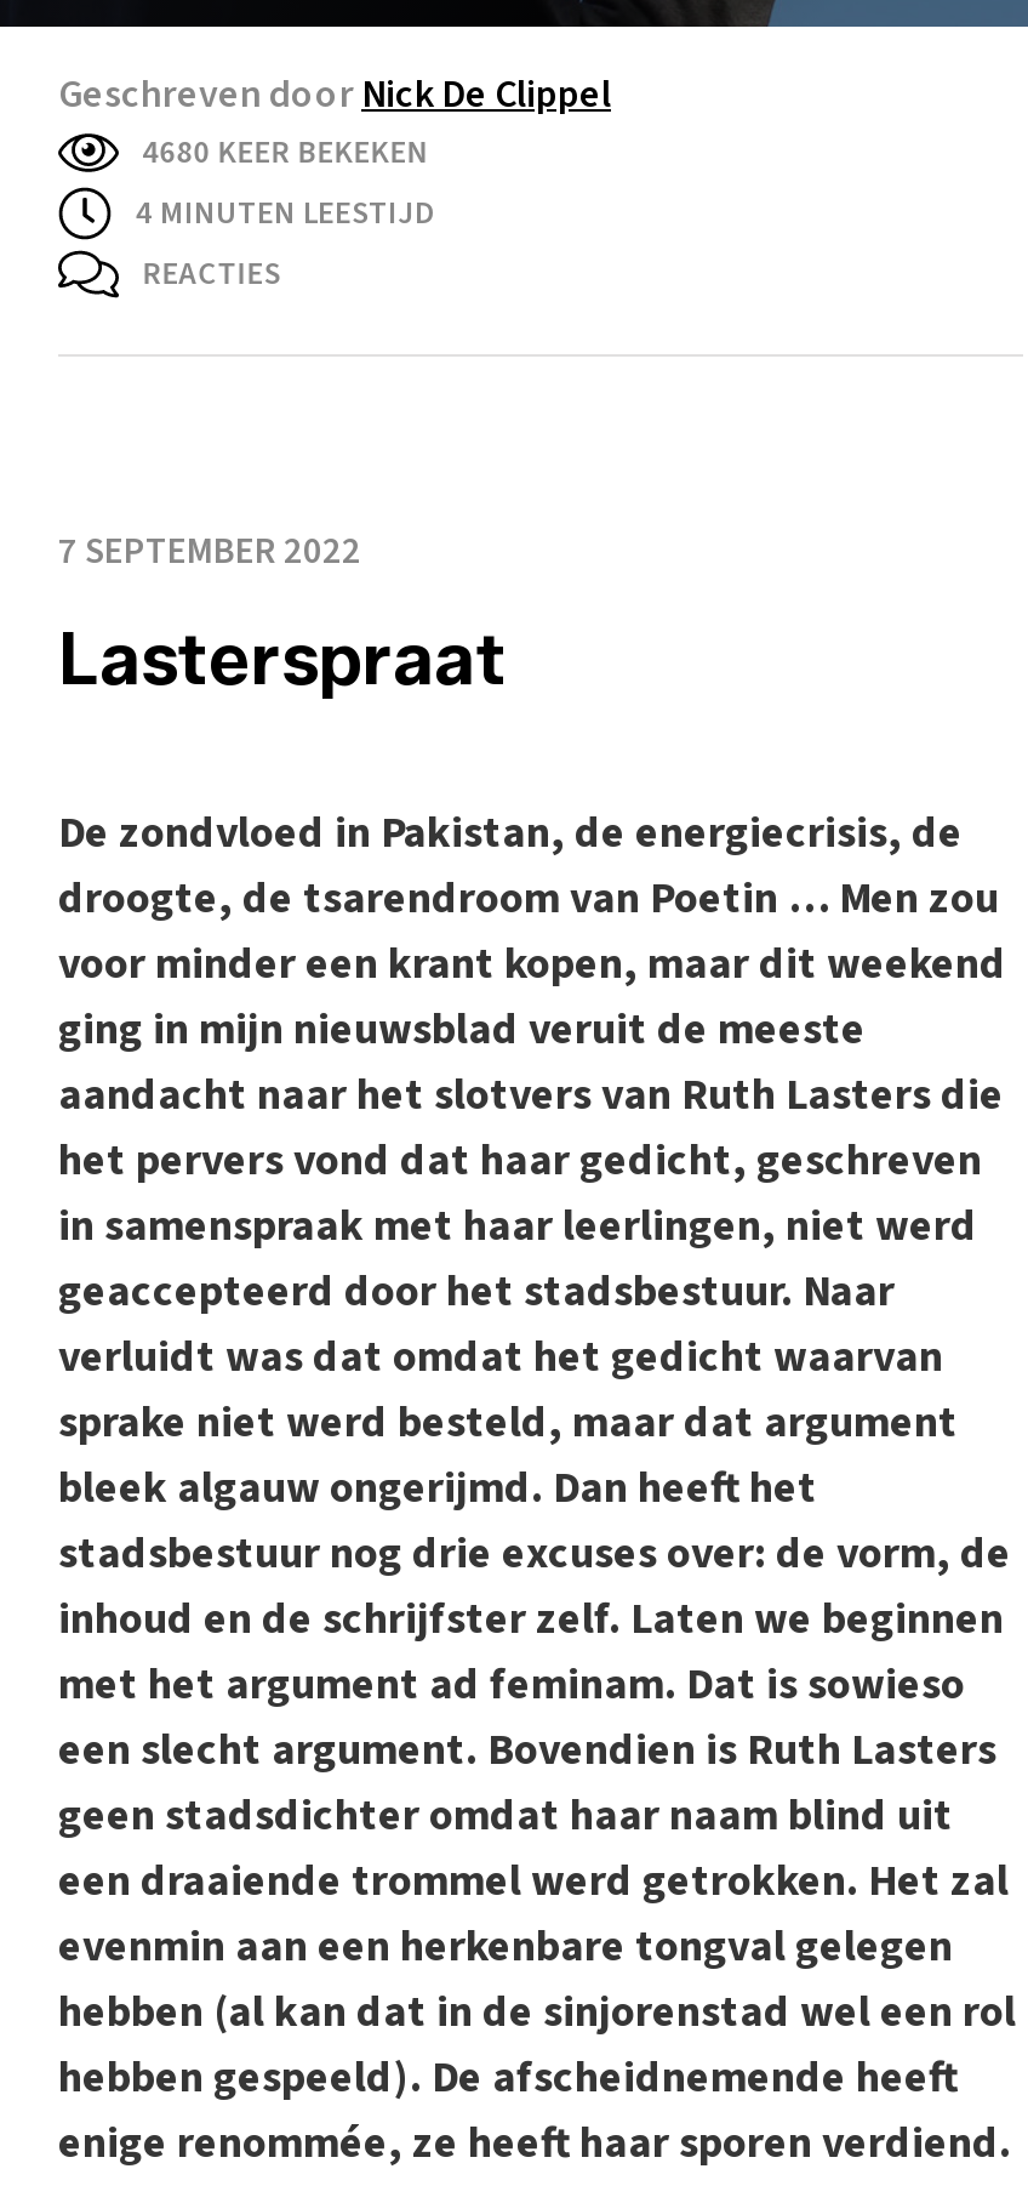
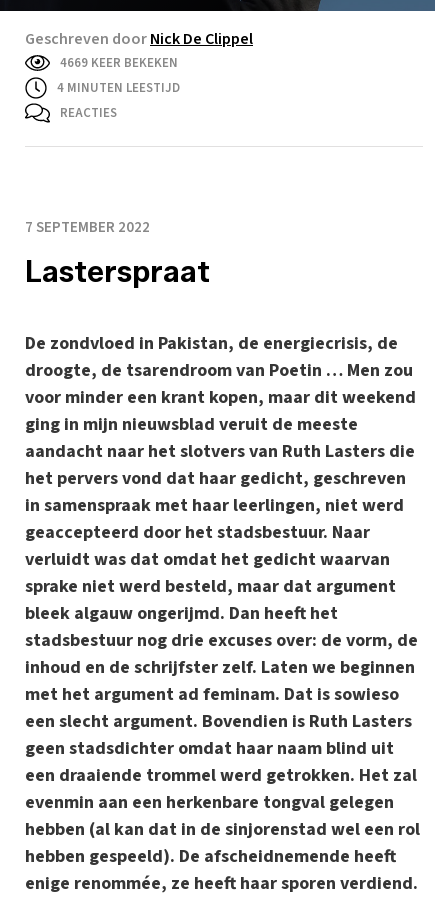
[143,131,429,175] 4680 KEER BEKEKEN -> [60,54,178,72] 4669 KEER BEKEKEN

